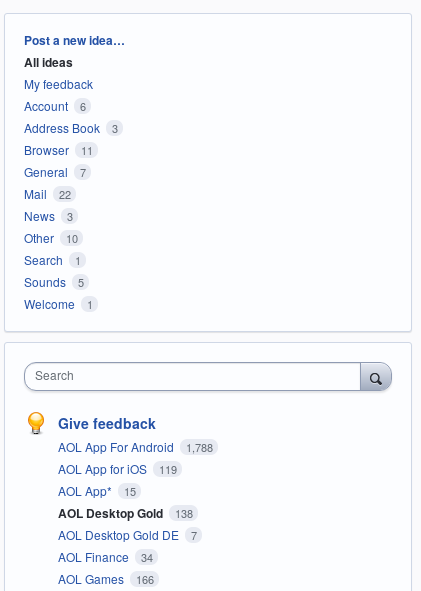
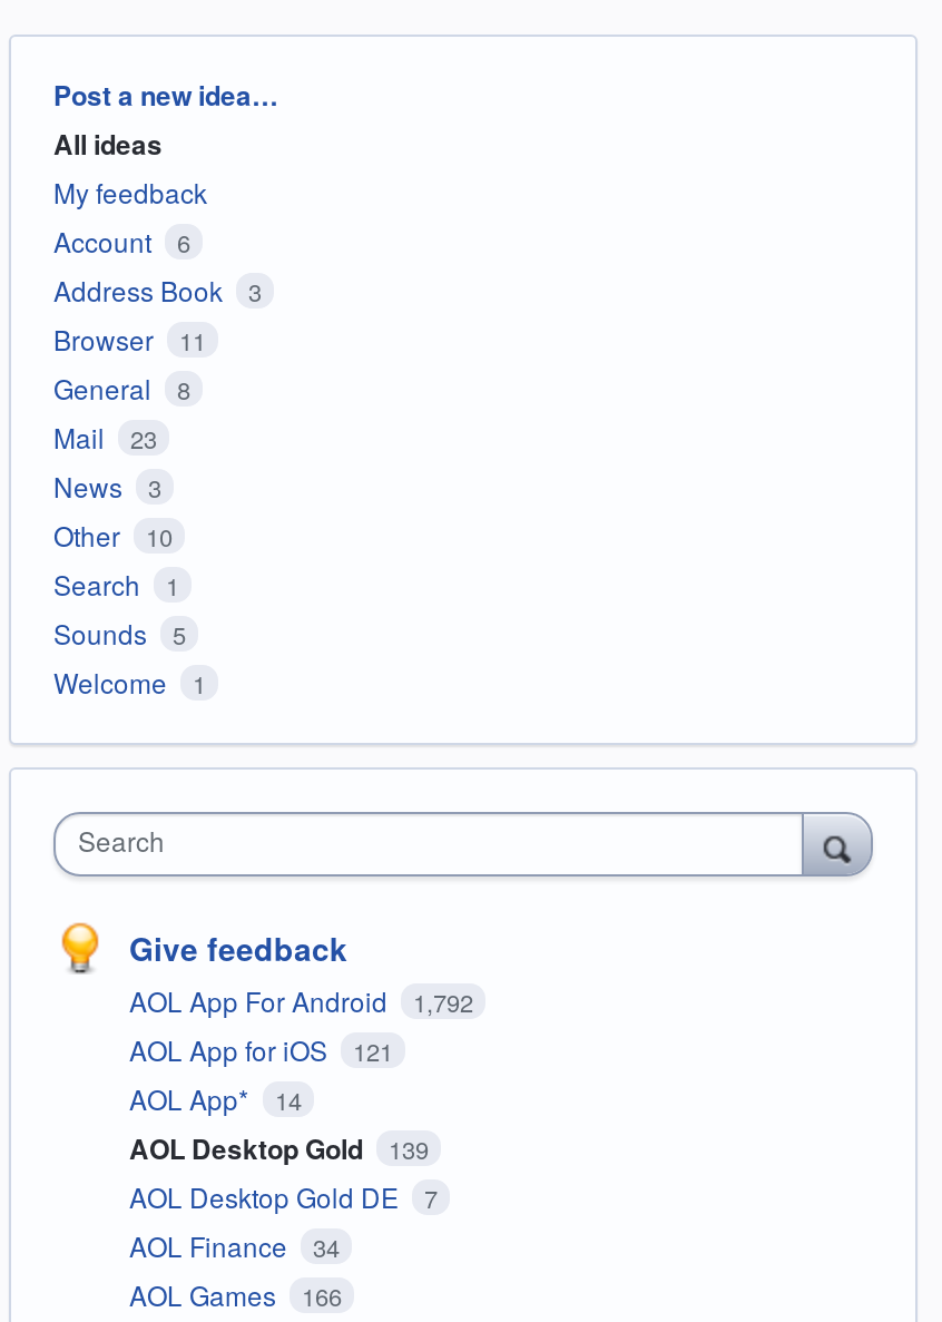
[24,163,85,180] General 7 -> [53,370,190,407] General 8
[24,185,70,202] Mail 22 -> [53,419,157,456] Mail 23
[58,438,212,455] AOL App For Android 1,788 -> [129,982,473,1020] AOL App For Android 1,792
[58,460,176,477] AOL App for iOS 119 -> [129,1031,393,1069] AOL App for iOS 121
[58,482,135,499] AOL App* 15 -> [129,1080,302,1118] AOL App* 14
[58,504,192,522] AOL Desktop Gold 138 -> [129,1129,429,1169] AOL Desktop Gold 139

